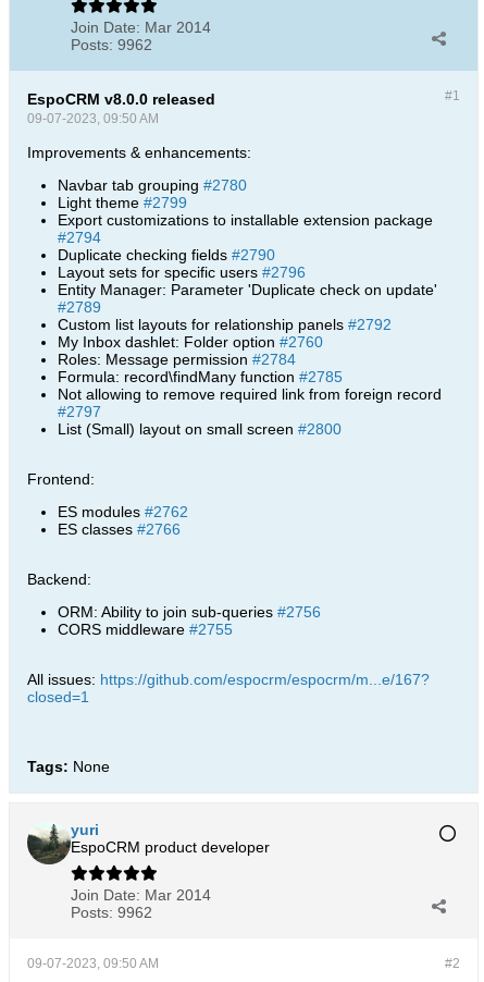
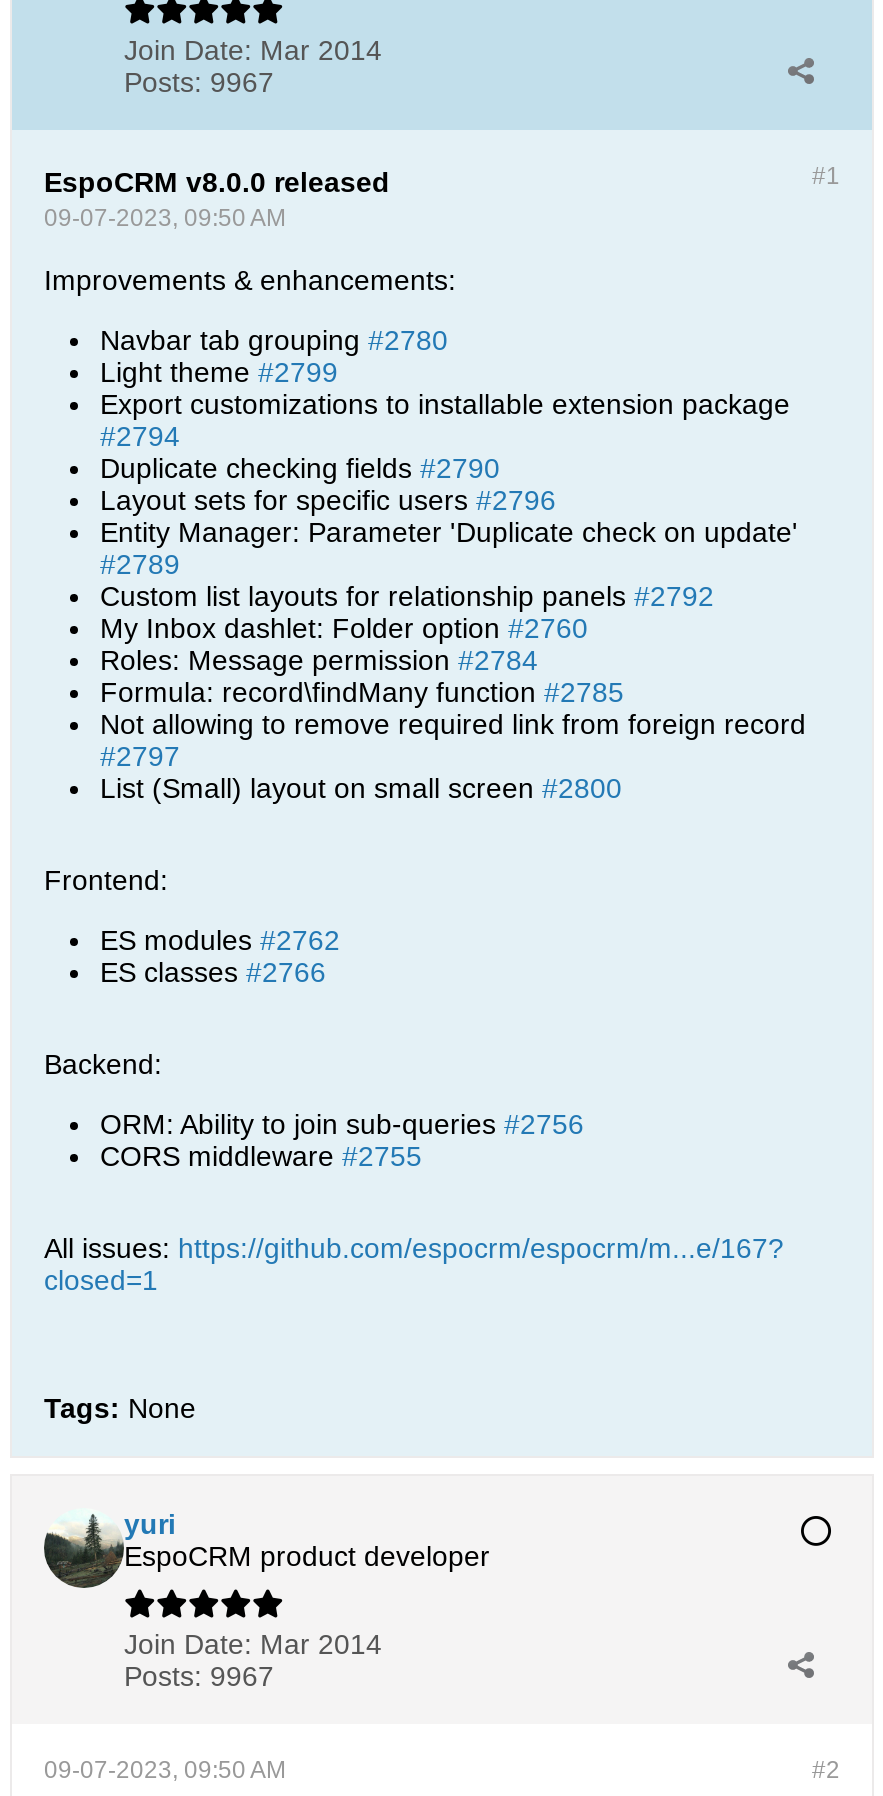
[71,36,152,53] Posts: 9962 -> [124,66,274,98] Posts: 9967
[71,904,152,921] Posts: 9962 -> [124,1660,274,1692] Posts: 9967

